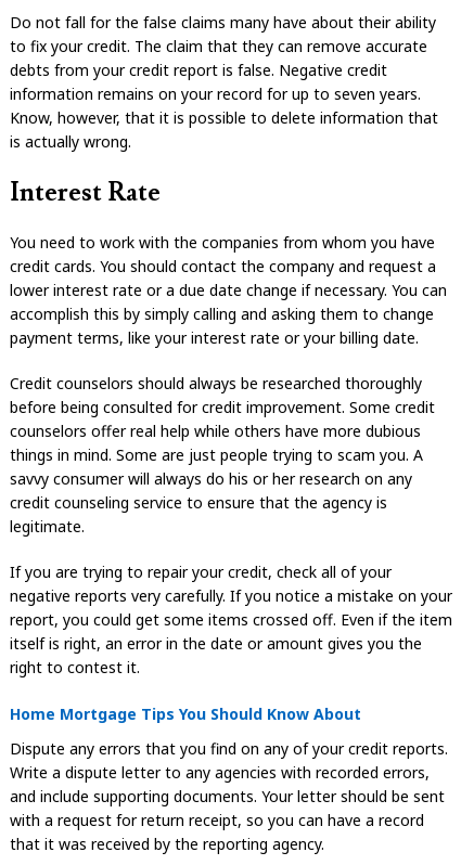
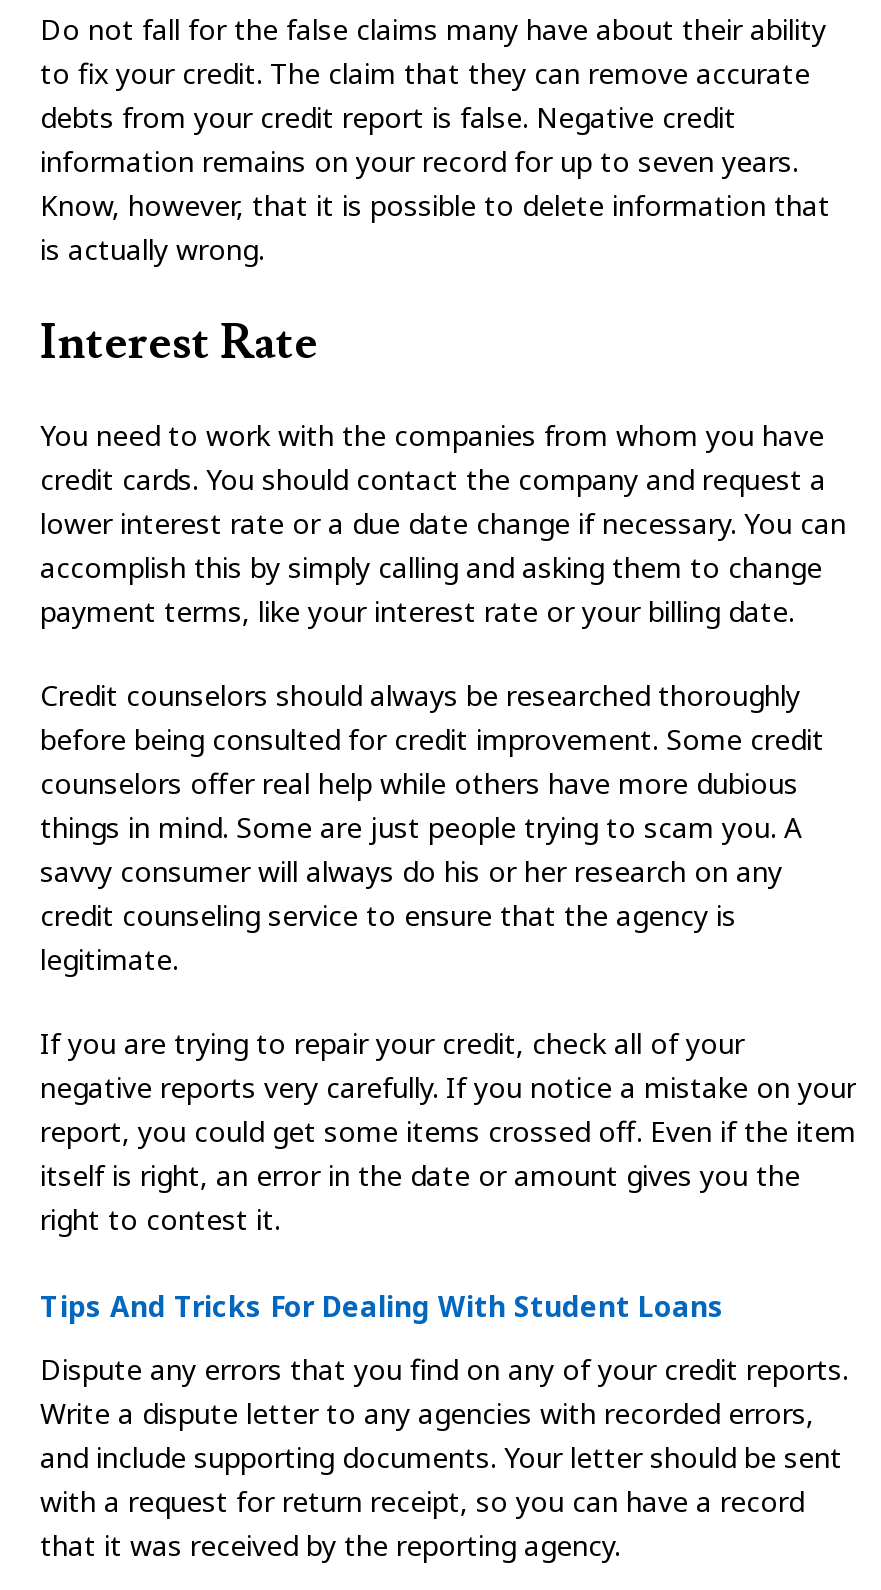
[10,704,361,725] Home Mortgage Tips You Should Know About -> [40,1287,724,1325] Tips And Tricks For Dealing With Student Loans

